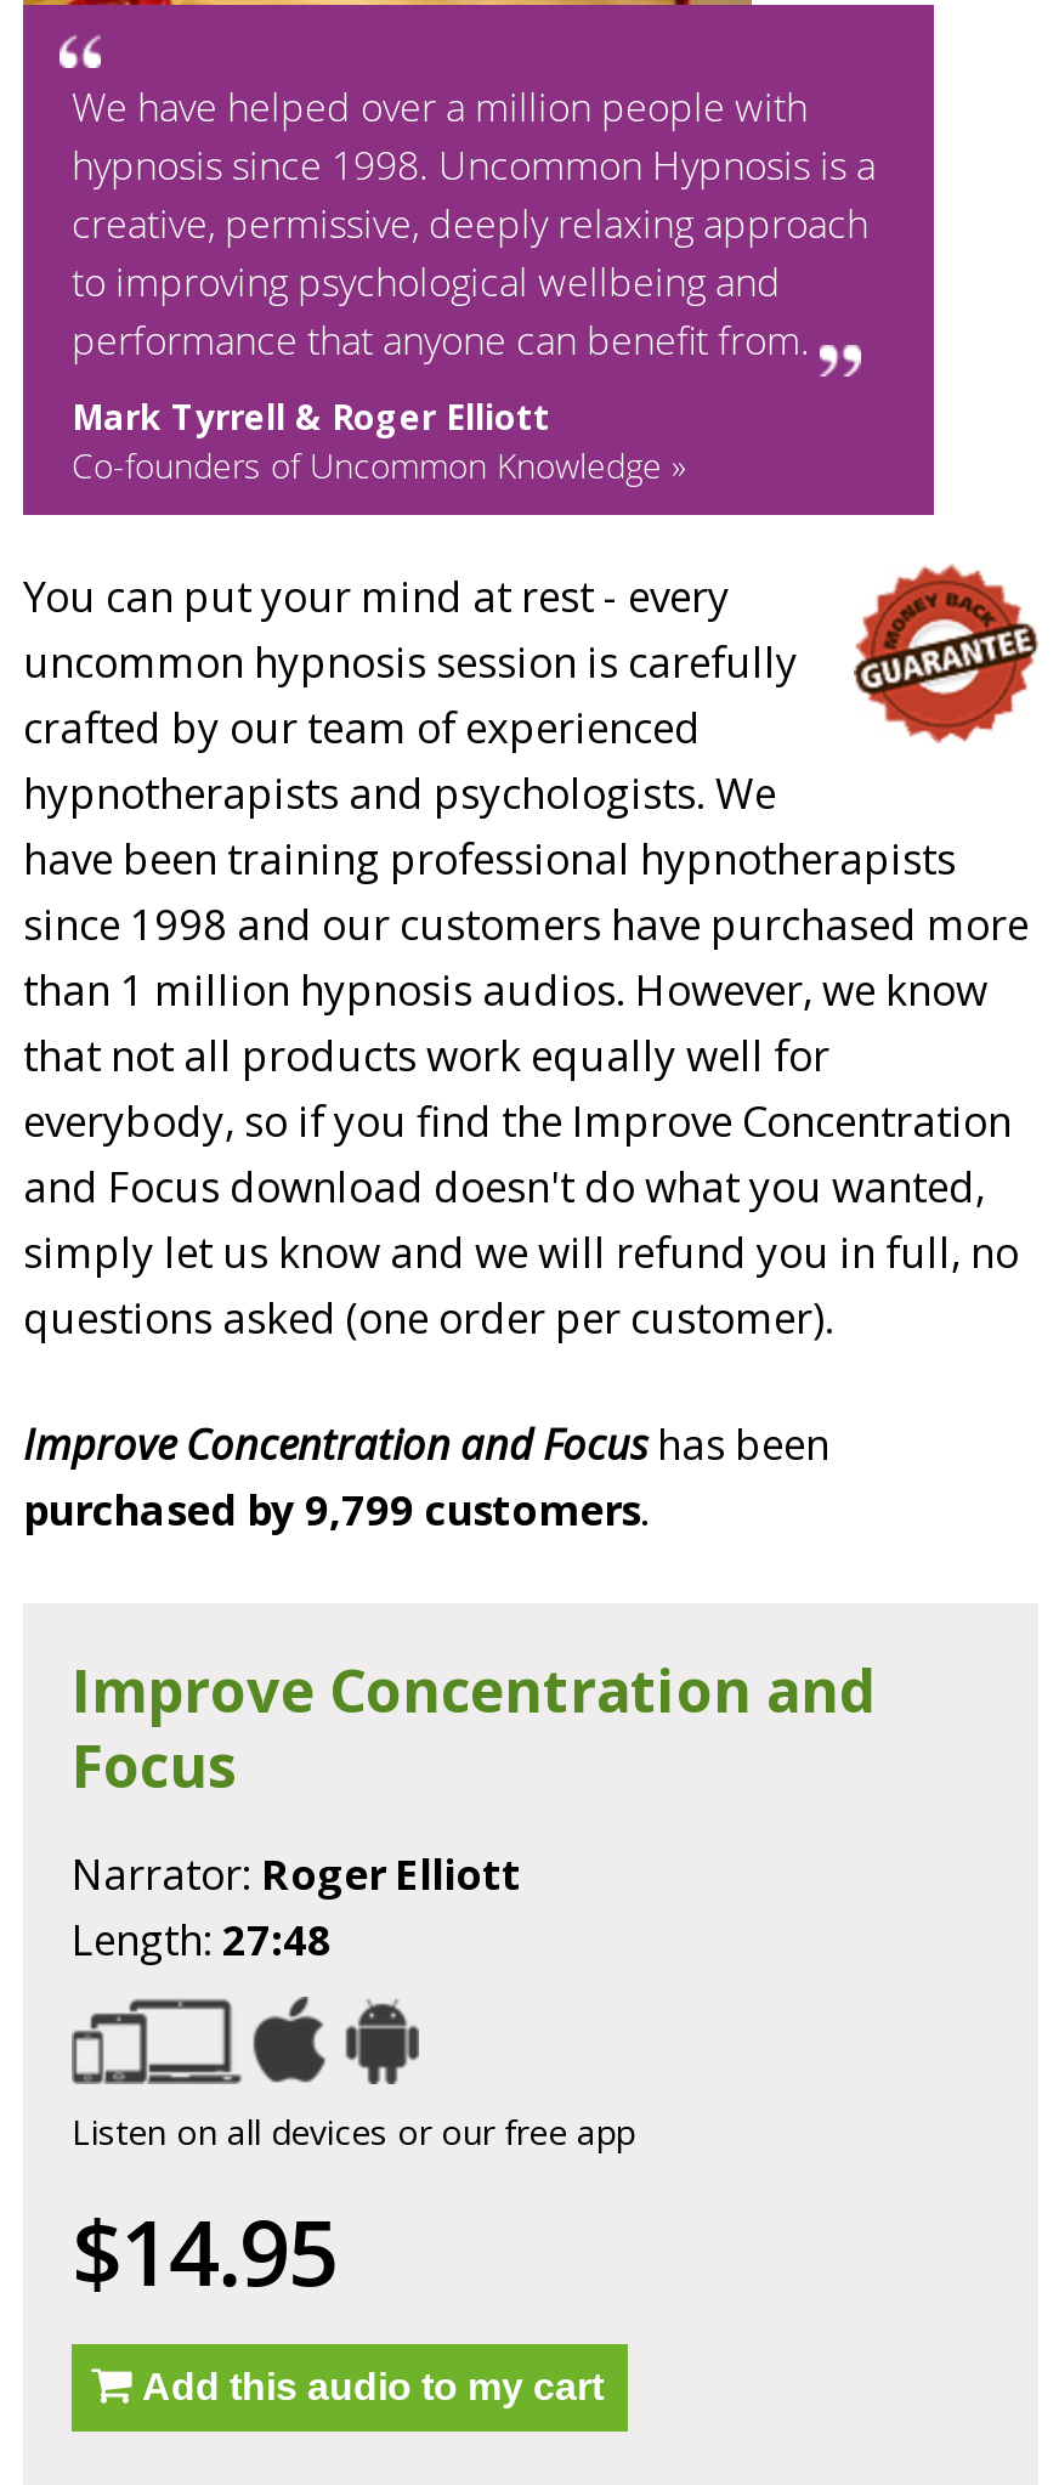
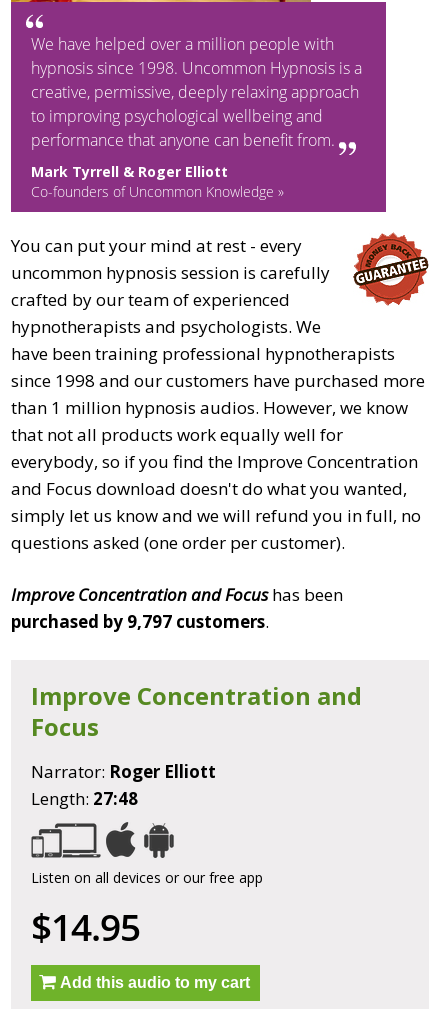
[23,1481,650,1537] purchased by 9,799 customers. -> [11,610,269,633] purchased by 9,797 customers.

